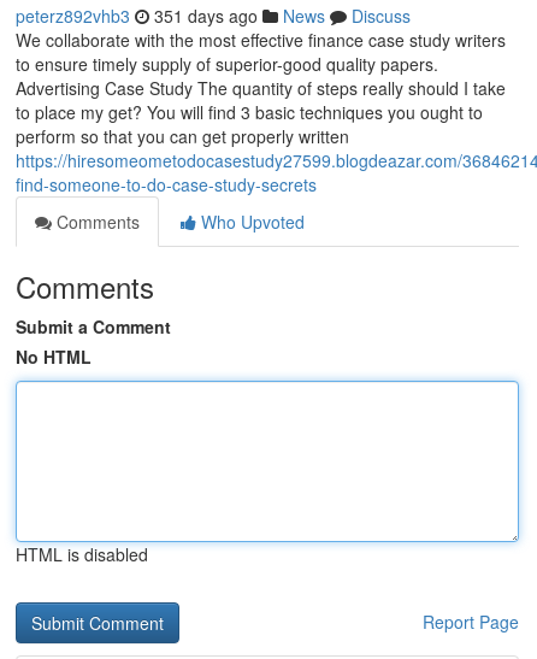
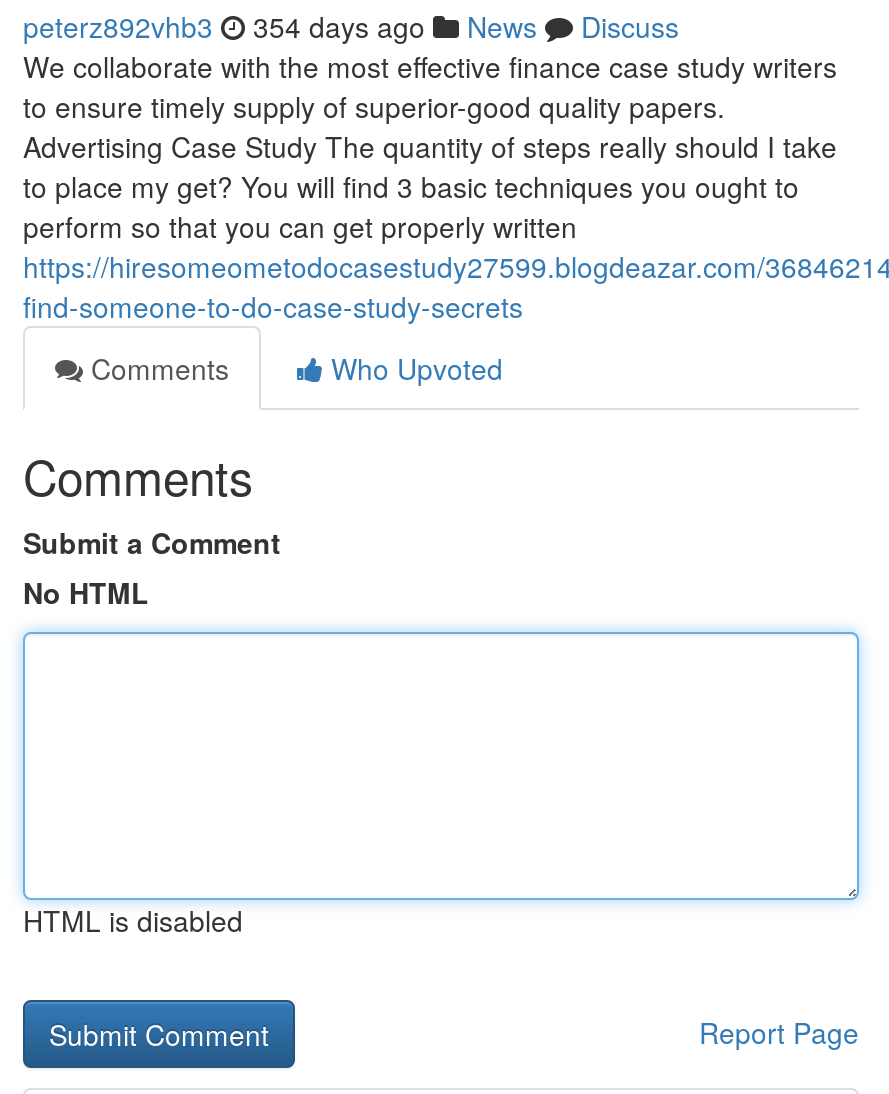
[16,4,411,28] peterz892vhb3 351 days ago News Discuss -> [23,6,679,46] peterz892vhb3 354 days ago News Discuss

